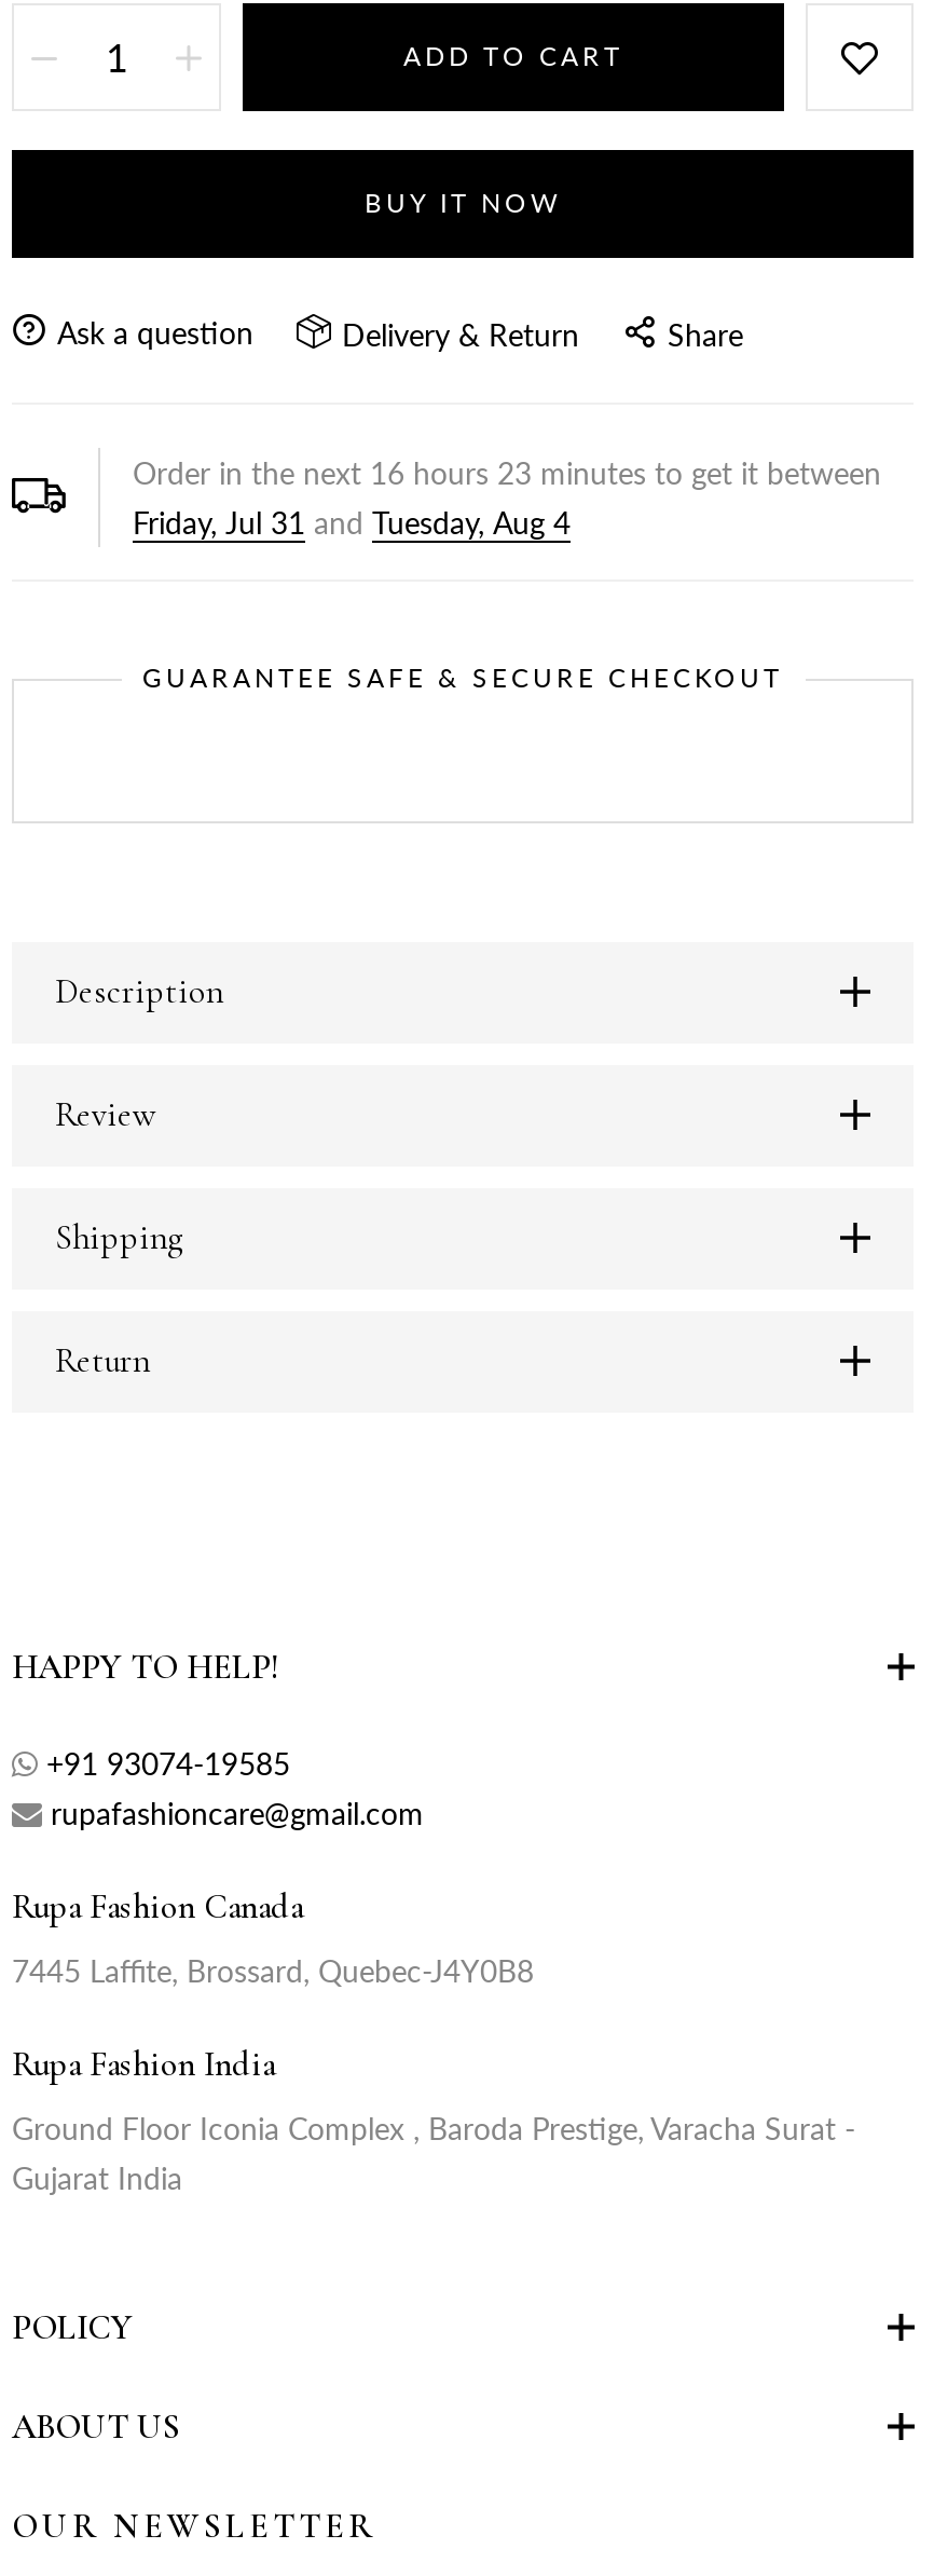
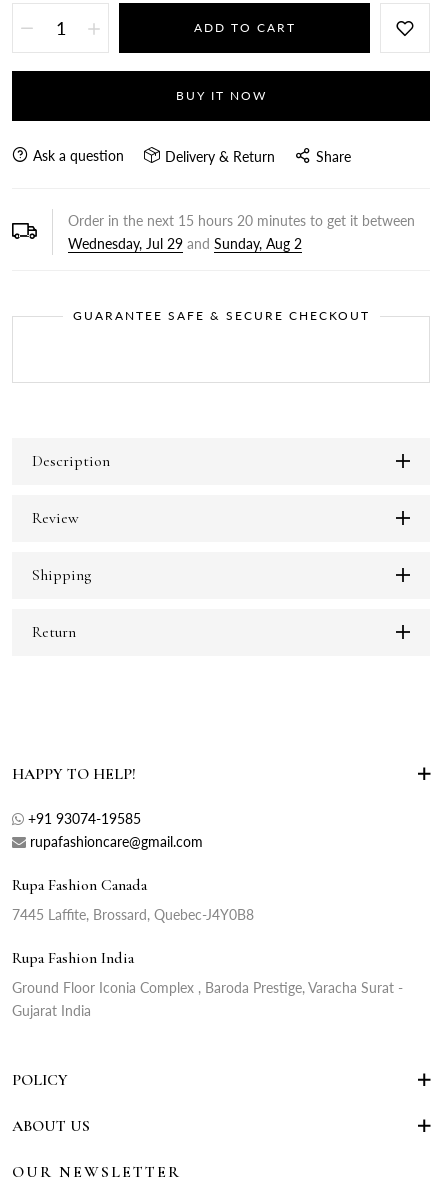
[133,455,881,492] Order in the next 16 hours 23 minutes to get it between -> [68,212,415,229] Order in the next 15 hours 20 minutes to get it between
[133,505,571,542] Friday, Jul 31 and Tuesday, Aug 4 -> [68,235,302,252] Wednesday, Jul 29 and Sunday, Aug 2

